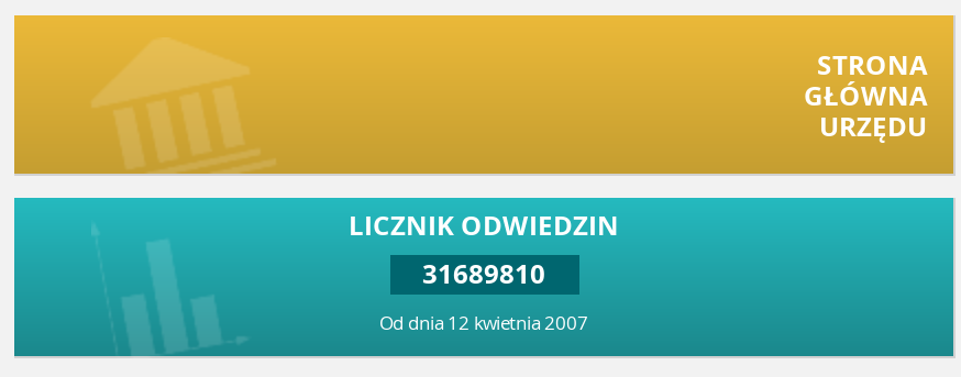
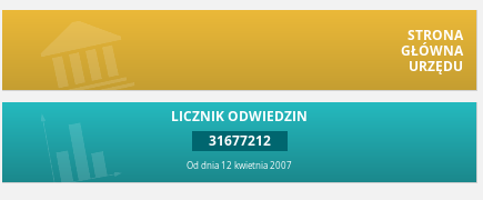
[422,256,545,293] 31689810 -> [208,132,270,151] 31677212

